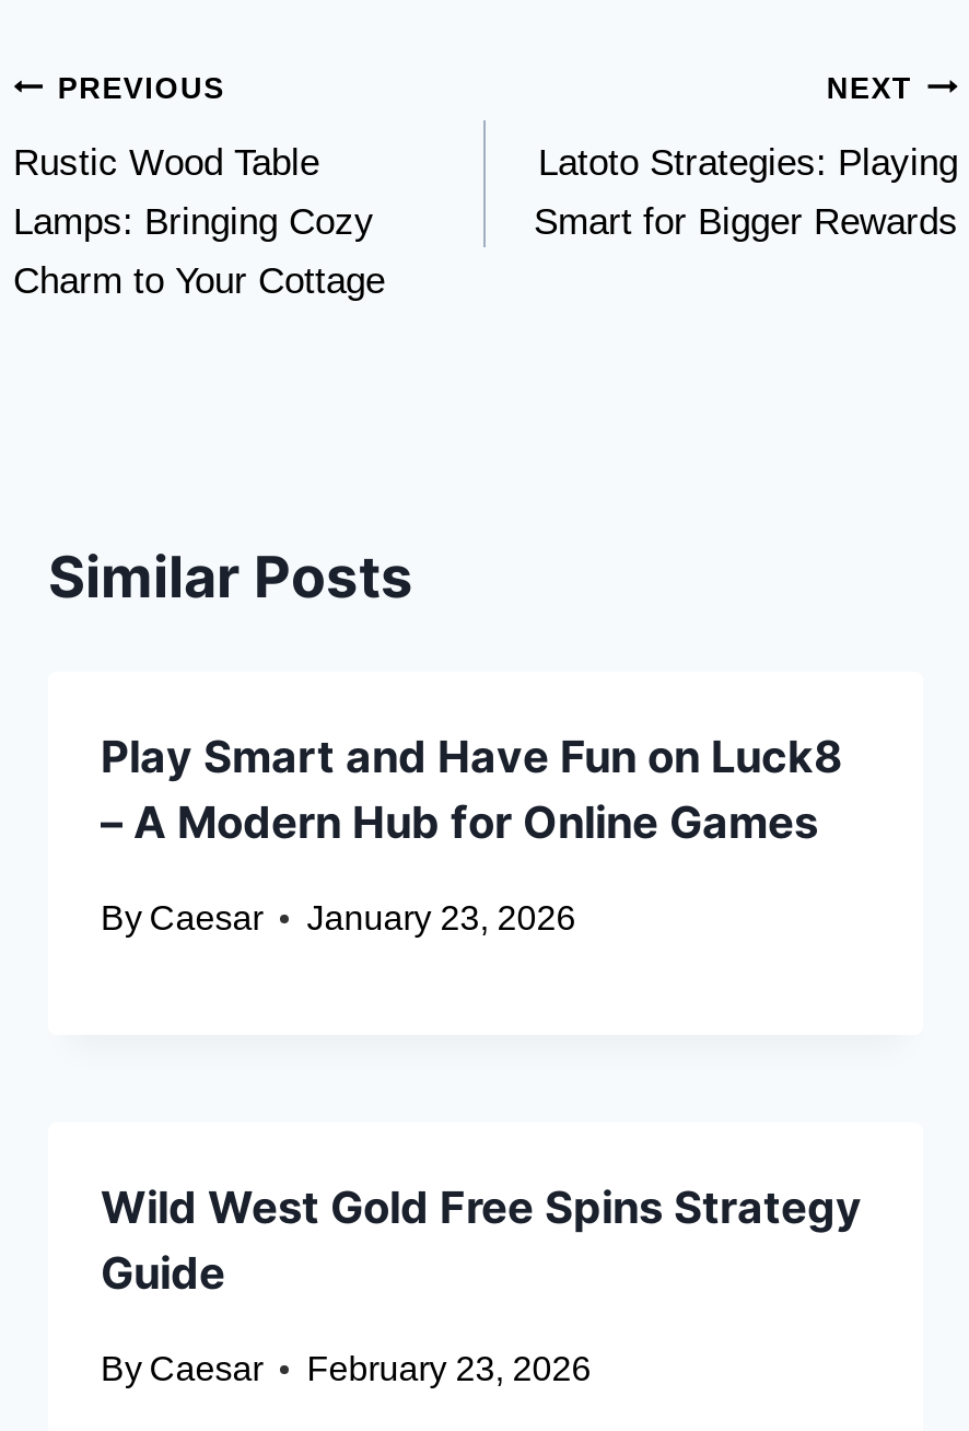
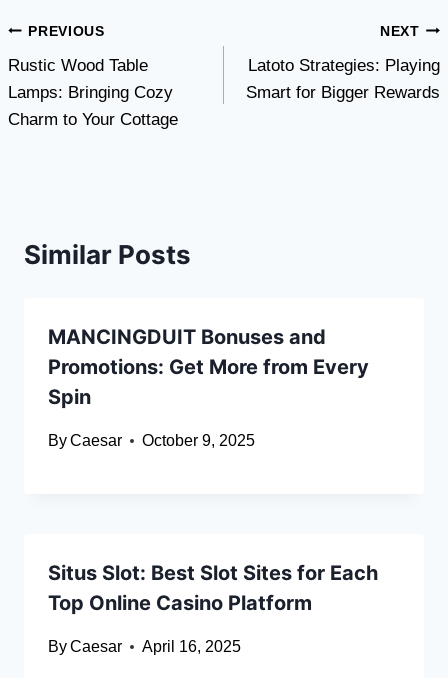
[101,731,842,849] Play Smart and Have Fun on Luck8 | – A Modern Hub for Online Games -> [48,325,369,409] MANCINGDUIT Bonuses and | Promotions: Get More from Every | Spin
[101,900,576,937] By Caesar January 23, 2026 -> [48,432,255,449] By Caesar October 9, 2025
[101,1182,862,1300] Wild West Gold Free Spins Strategy | Guide -> [48,561,378,615] Situs Slot: Best Slot Sites for Each | Top Online Casino Platform
[101,1350,591,1387] By Caesar February 23, 2026 -> [48,638,241,655] By Caesar April 16, 2025

